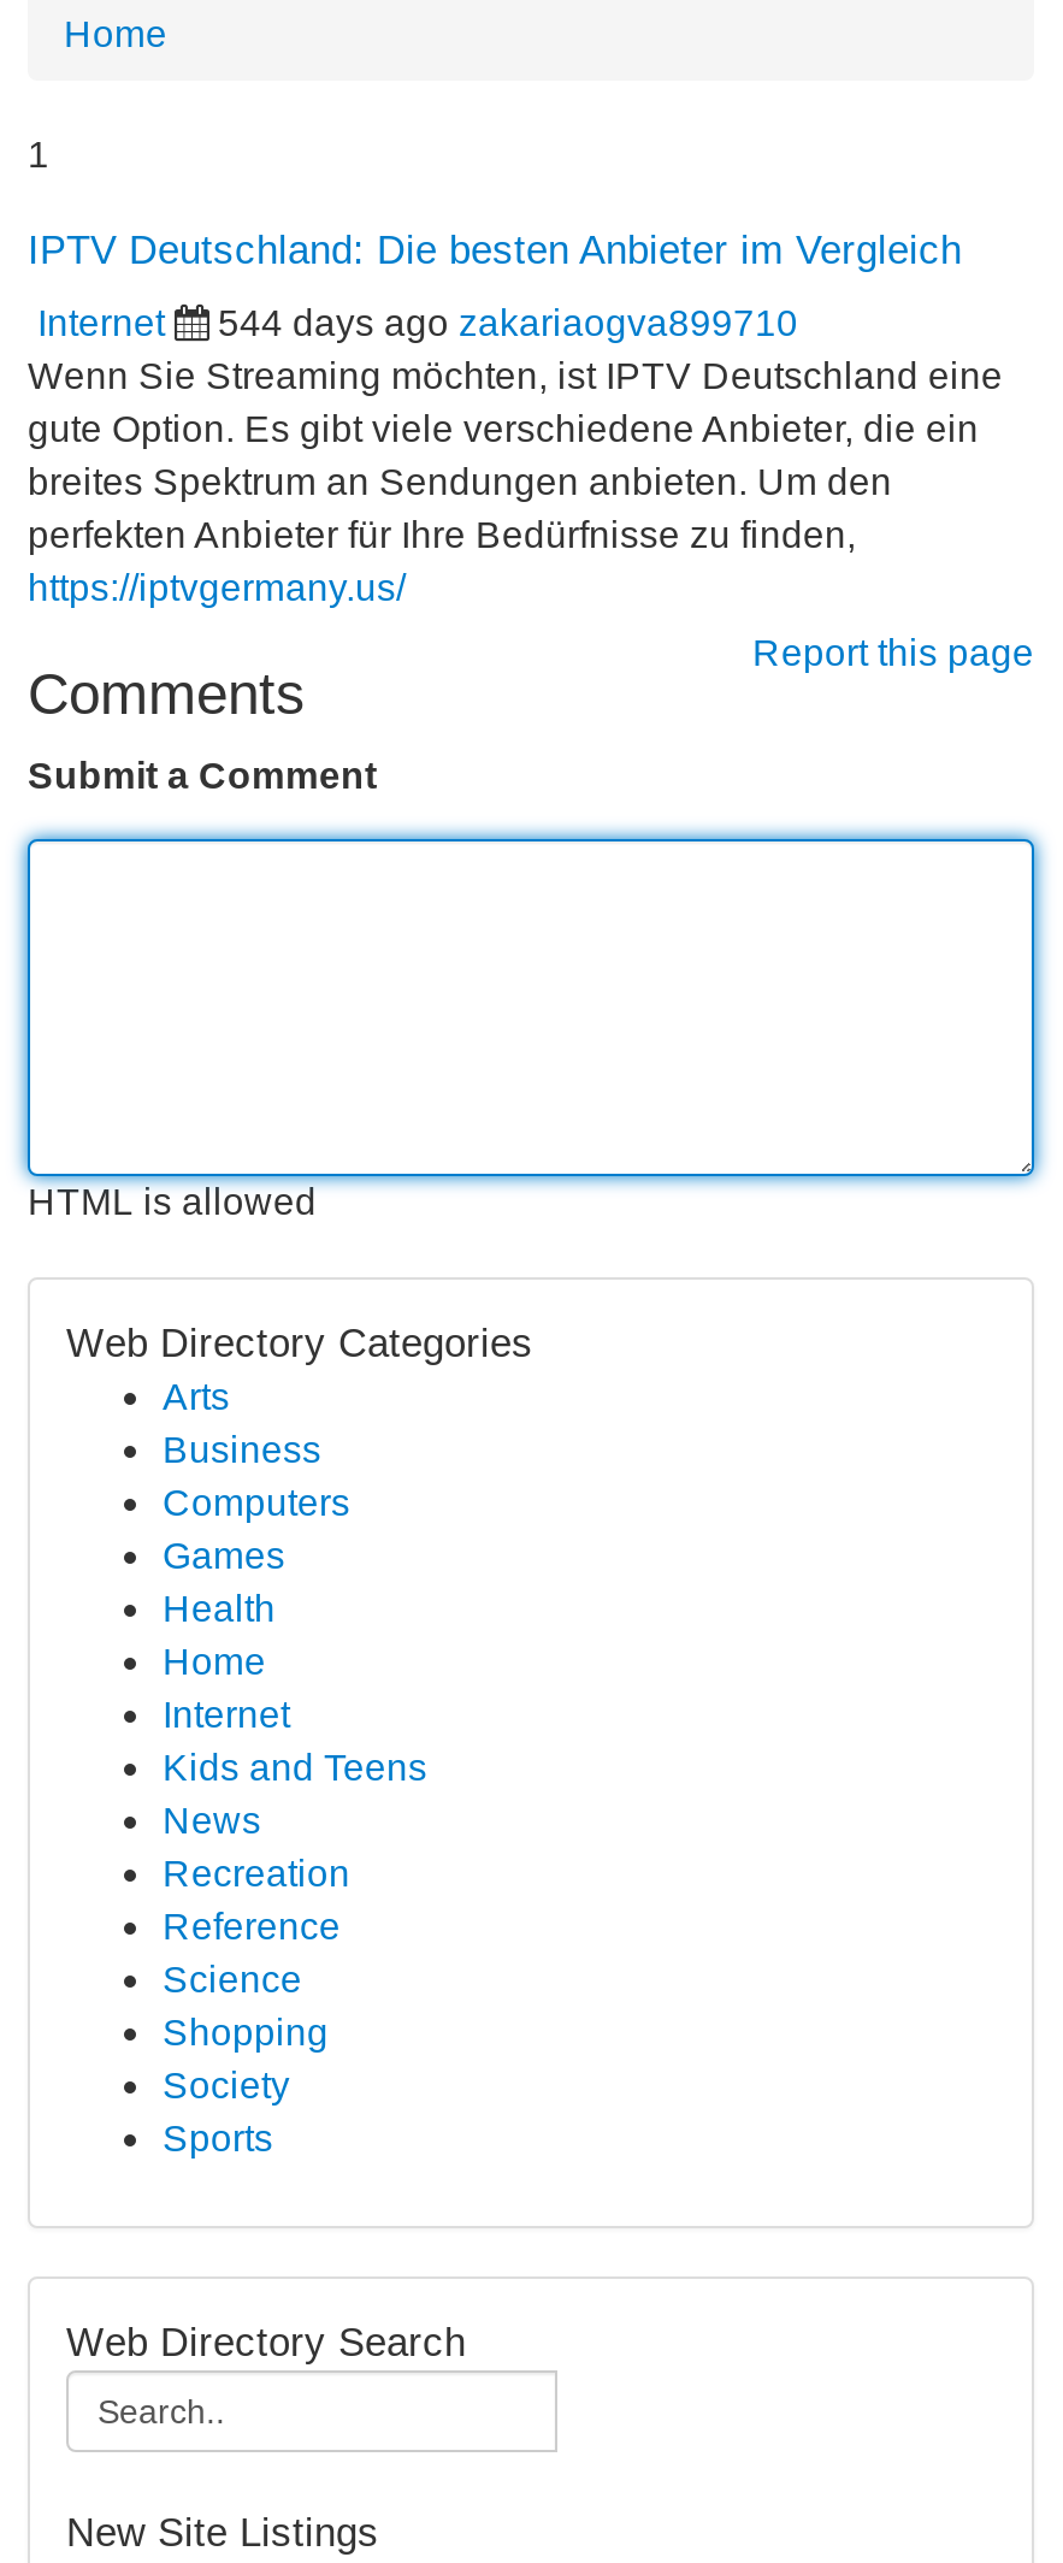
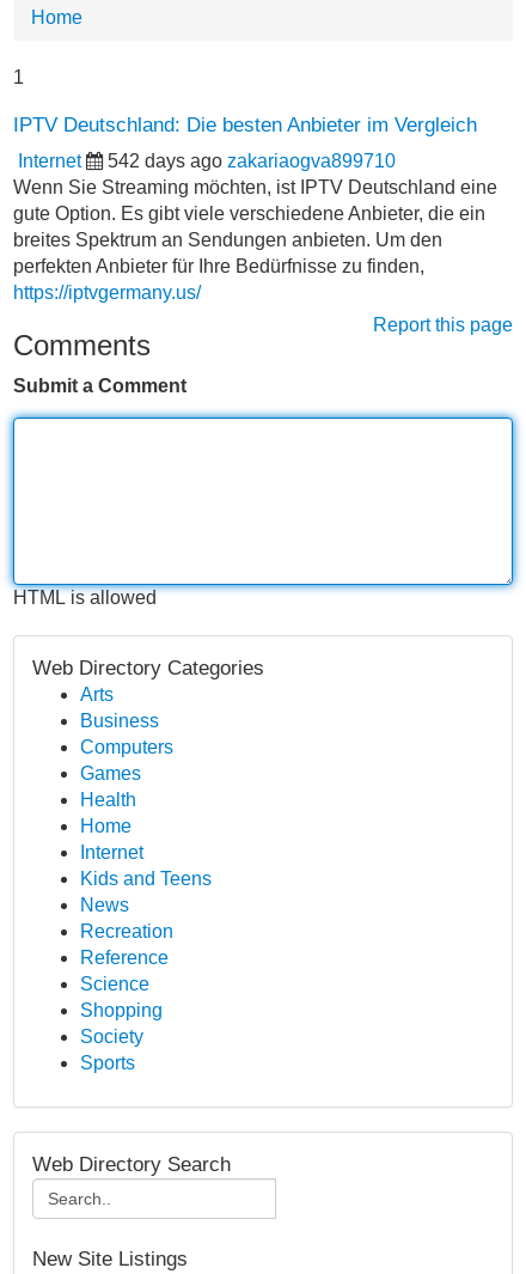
[218,302,798,343] 544 days ago zakariaogva899710 -> [108,151,396,171] 542 days ago zakariaogva899710

